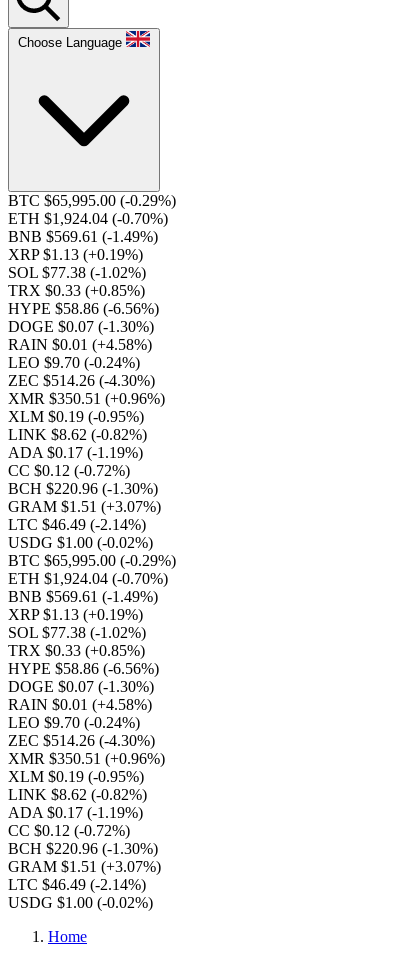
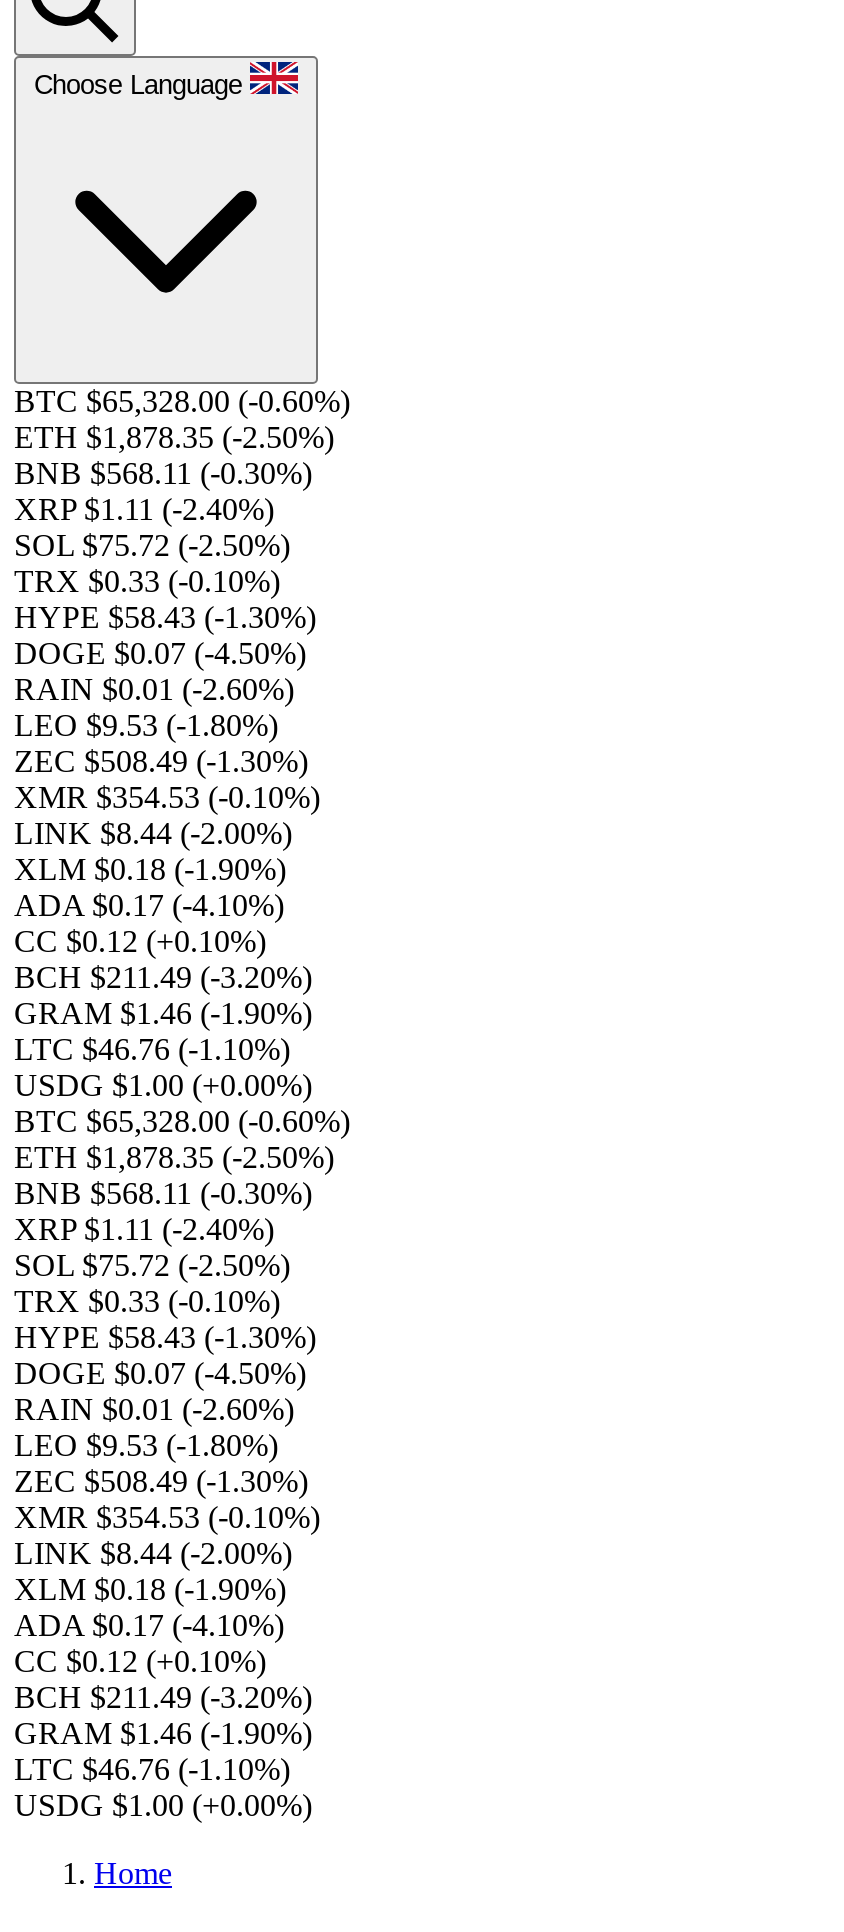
[8,192,176,911] BTC $65,995.00(-0.29%) | ETH $1,924.04 (-0.70%) | BNB $569.61 (-1.49%) | XRP $1.13 (+0.19%) | SOL $77.38 (-1.02%) | TRX $0.33 (+0.85%) | HYPE $58.86 (-6.56%) | DOGE $0.07 (-1.30%) | RAIN $0.01 (+4.58%) | LEO $9.70 (-0.24%) | ZEC $514.26 (-4.30%) | XMR $350.51(+0.96%) | XLM $0.19 (-0.95%) | LINK $8.62 (-0.82%) | ADA $0.17 (-1.19%) | CC $0.12 (-0.72%) | BCH $220.96 (-1.30%) | GRAM $1.51 (+3.07%) | LTC $46.49 (-2.14%) | USDG $1.00(-0.02%) | BTC $65,995.00 (-0.29%) | ETH $1,924.04 (-0.70%) | BNB $569.61 (-1.49%) | XRP $1.13 (+0.19%) | SOL $77.38 (-1.02%) | TRX $0.33 (+0.85%) | HYPE $58.86 (-6.56%) | DOGE $0.07 (-1.30%) | RAIN $0.01 (+4.58%) | LEO $9.70 (-0.24%) | ZEC $514.26 (-4.30%) | XMR $350.51(+0.96%) | XLM $0.19 (-0.95%) | LINK $8.62 (-0.82%) | ADA $0.17 (-1.19%) | CC $0.12 (-0.72%) | BCH $220.96 (-1.30%) | GRAM $1.51 (+3.07%) | LTC $46.49 (-2.14%) | USDG $1.00(-0.02%) -> [14,384,350,1822] BTC $65,328.00(-0.60%) | ETH $1,878.35 (-2.50%) | BNB $568.11 (-0.30%) | XRP $1.11 (-2.40%) | SOL $75.72 (-2.50%) | TRX $0.33 (-0.10%) | HYPE $58.43 (-1.30%) | DOGE $0.07 (-4.50%) | RAIN $0.01 (-2.60%) | LEO $9.53 (-1.80%) | ZEC $508.49 (-1.30%) | XMR $354.53(-0.10%) | LINK $8.44 (-2.00%) | XLM $0.18 (-1.90%) | ADA $0.17 (-4.10%) | CC $0.12 (+0.10%) | BCH $211.49 (-3.20%) | GRAM $1.46 (-1.90%) | LTC $46.76 (-1.10%) | USDG $1.00(+0.00%) | BTC $65,328.00 (-0.60%) | ETH $1,878.35 (-2.50%) | BNB $568.11 (-0.30%) | XRP $1.11 (-2.40%) | SOL $75.72 (-2.50%) | TRX $0.33 (-0.10%) | HYPE $58.43 (-1.30%) | DOGE $0.07 (-4.50%) | RAIN $0.01 (-2.60%) | LEO $9.53 (-1.80%) | ZEC $508.49 (-1.30%) | XMR $354.53(-0.10%) | LINK $8.44 (-2.00%) | XLM $0.18 (-1.90%) | ADA $0.17 (-4.10%) | CC $0.12 (+0.10%) | BCH $211.49 (-3.20%) | GRAM $1.46 (-1.90%) | LTC $46.76 (-1.10%) | USDG $1.00(+0.00%)

